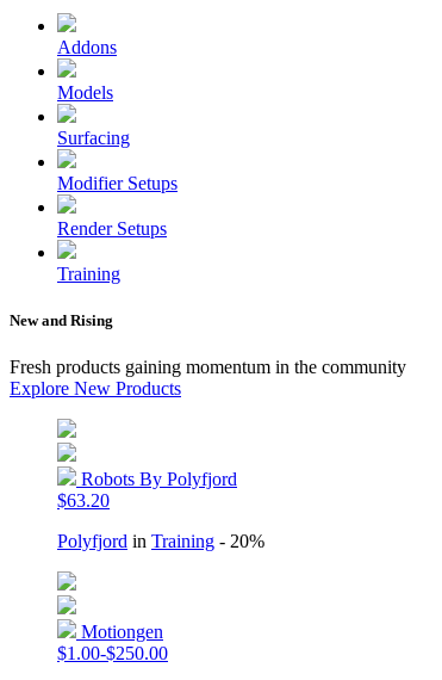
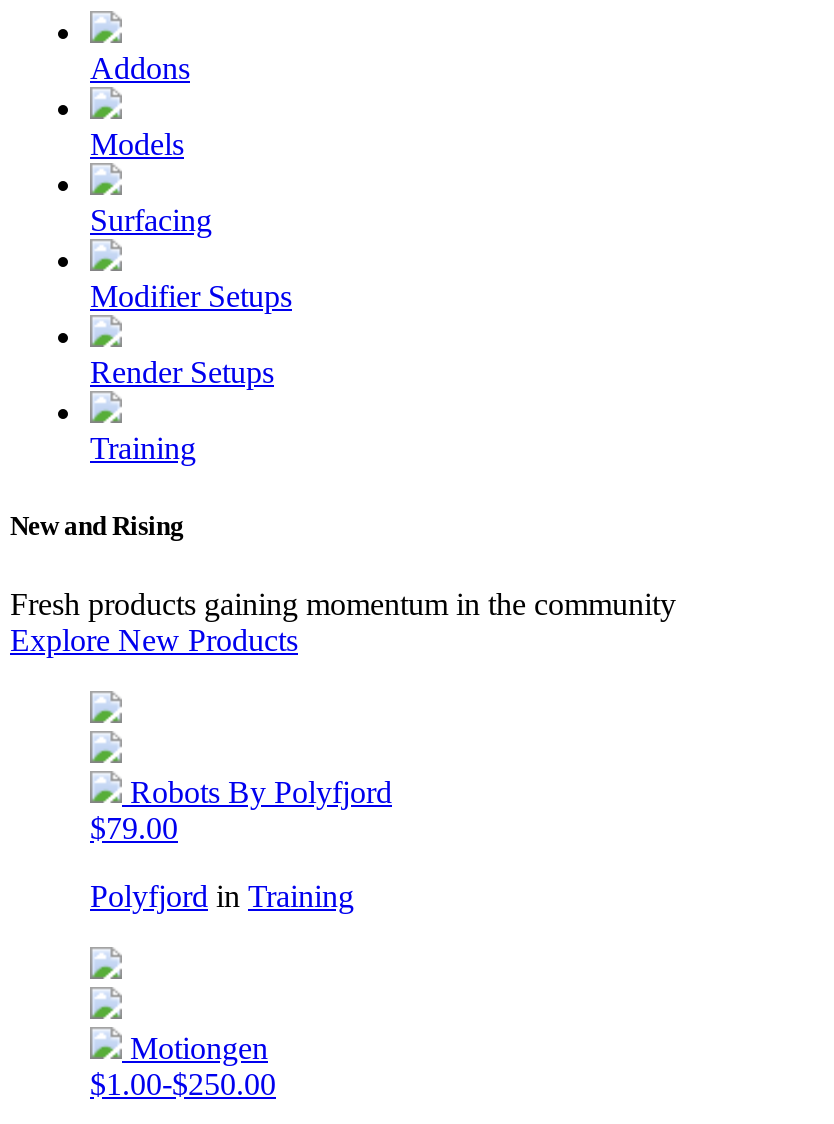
[57,491,110,511] $63.20 -> [90,811,178,845] $79.00
[57,531,264,551] Polyfjord in Training - 20% -> [90,879,354,913] Polyfjord in Training

